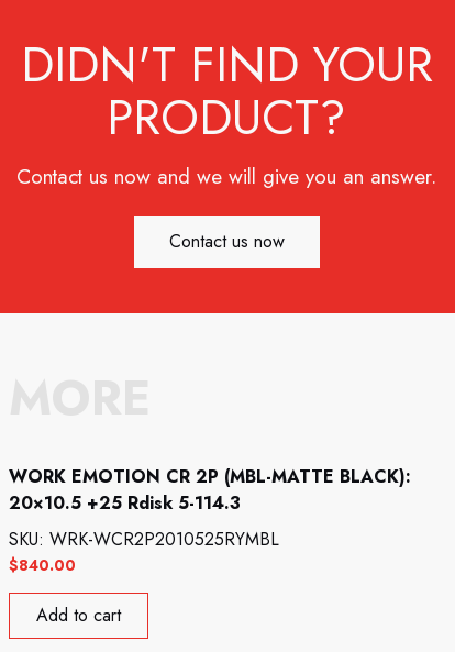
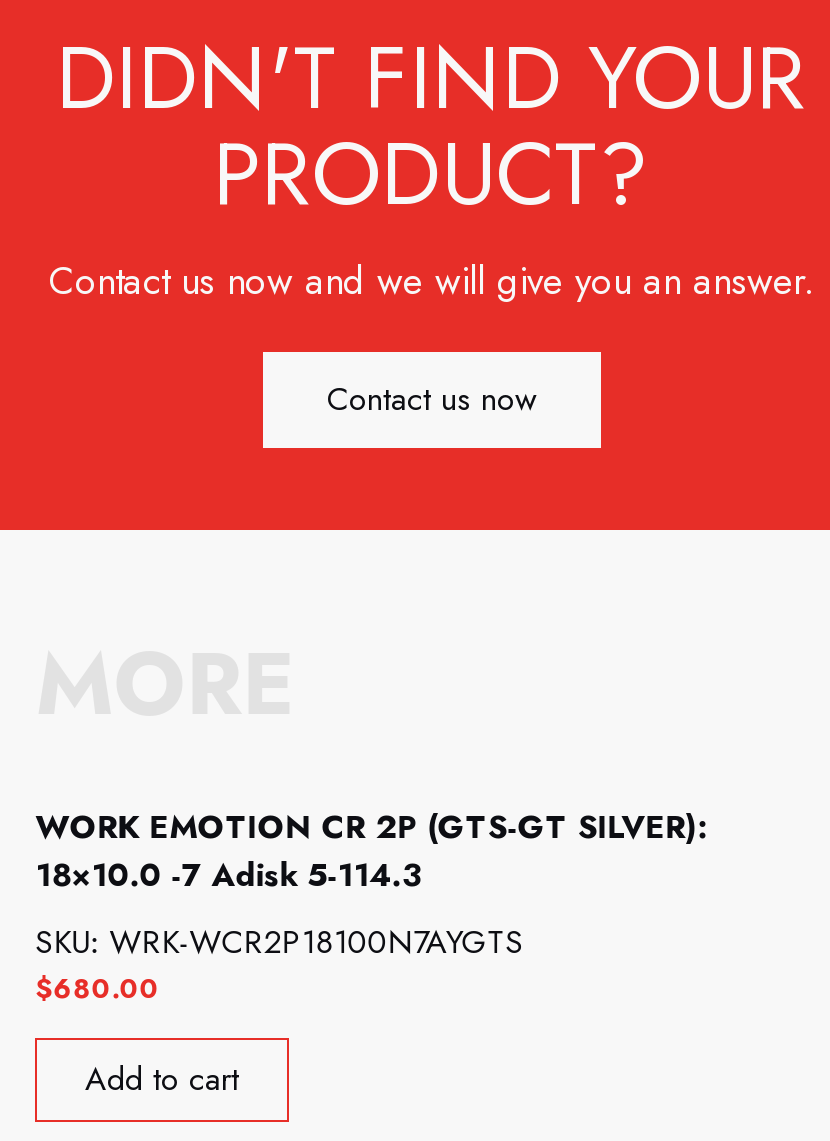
[9,465,411,516] WORK EMOTION CR 2P (MBL-MATTE BLACK): | 20×10.5 +25 Rdisk 5-114.3 -> [35,805,707,899] WORK EMOTION CR 2P (GTS-GT SILVER): | 18×10.0 -7 Adisk 5-114.3
[9,527,279,552] SKU: WRK-WCR2P2010525RYMBL -> [35,919,523,965] SKU: WRK-WCR2P18100N7AYGTS
[9,554,76,576] $840.00 -> [35,968,159,1008] $680.00

